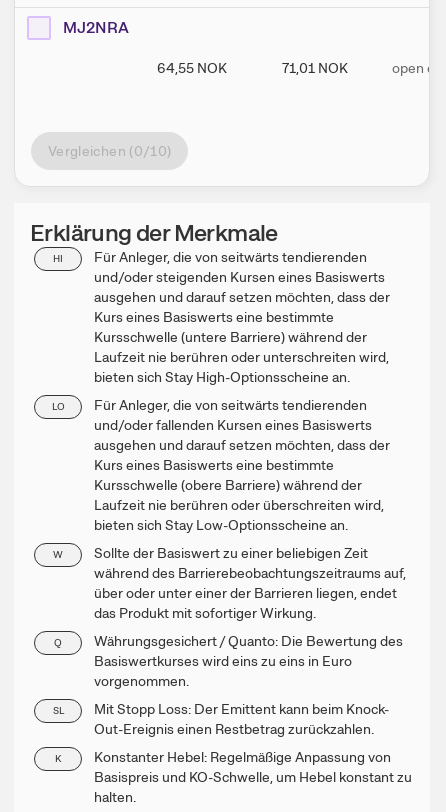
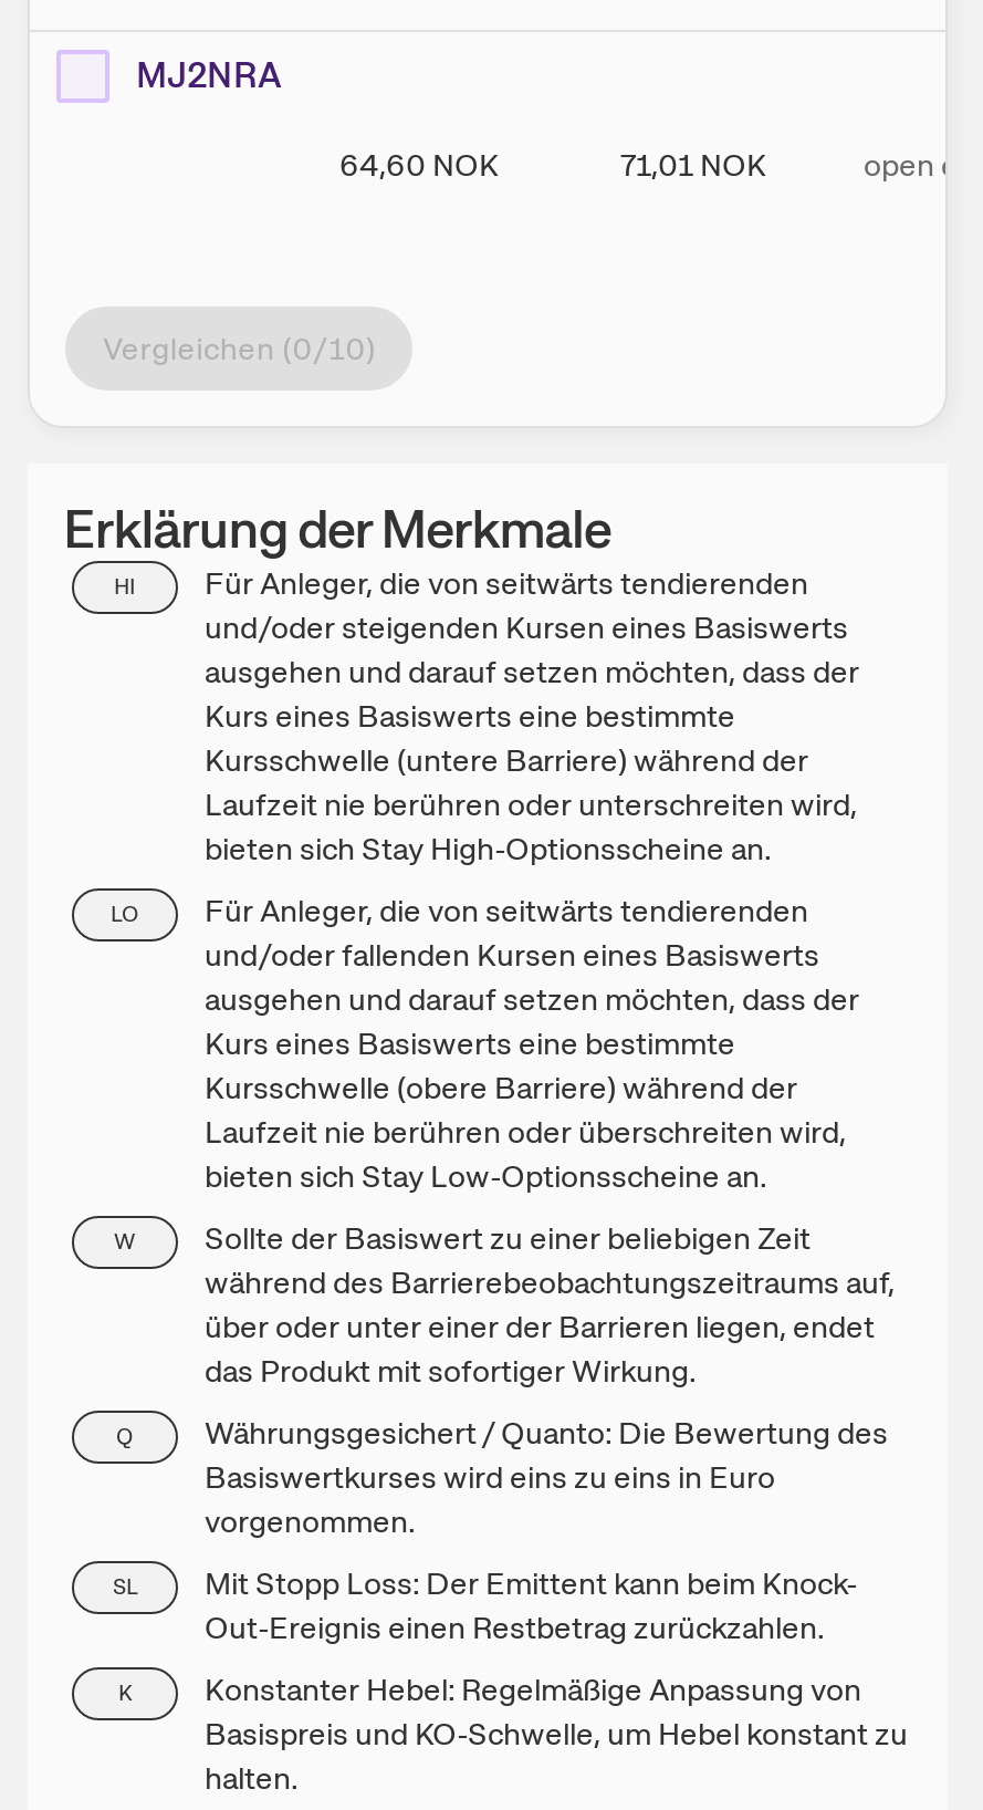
[157,59,227,77] 64,55 NOK -> [339,145,499,185] 64,60 NOK

